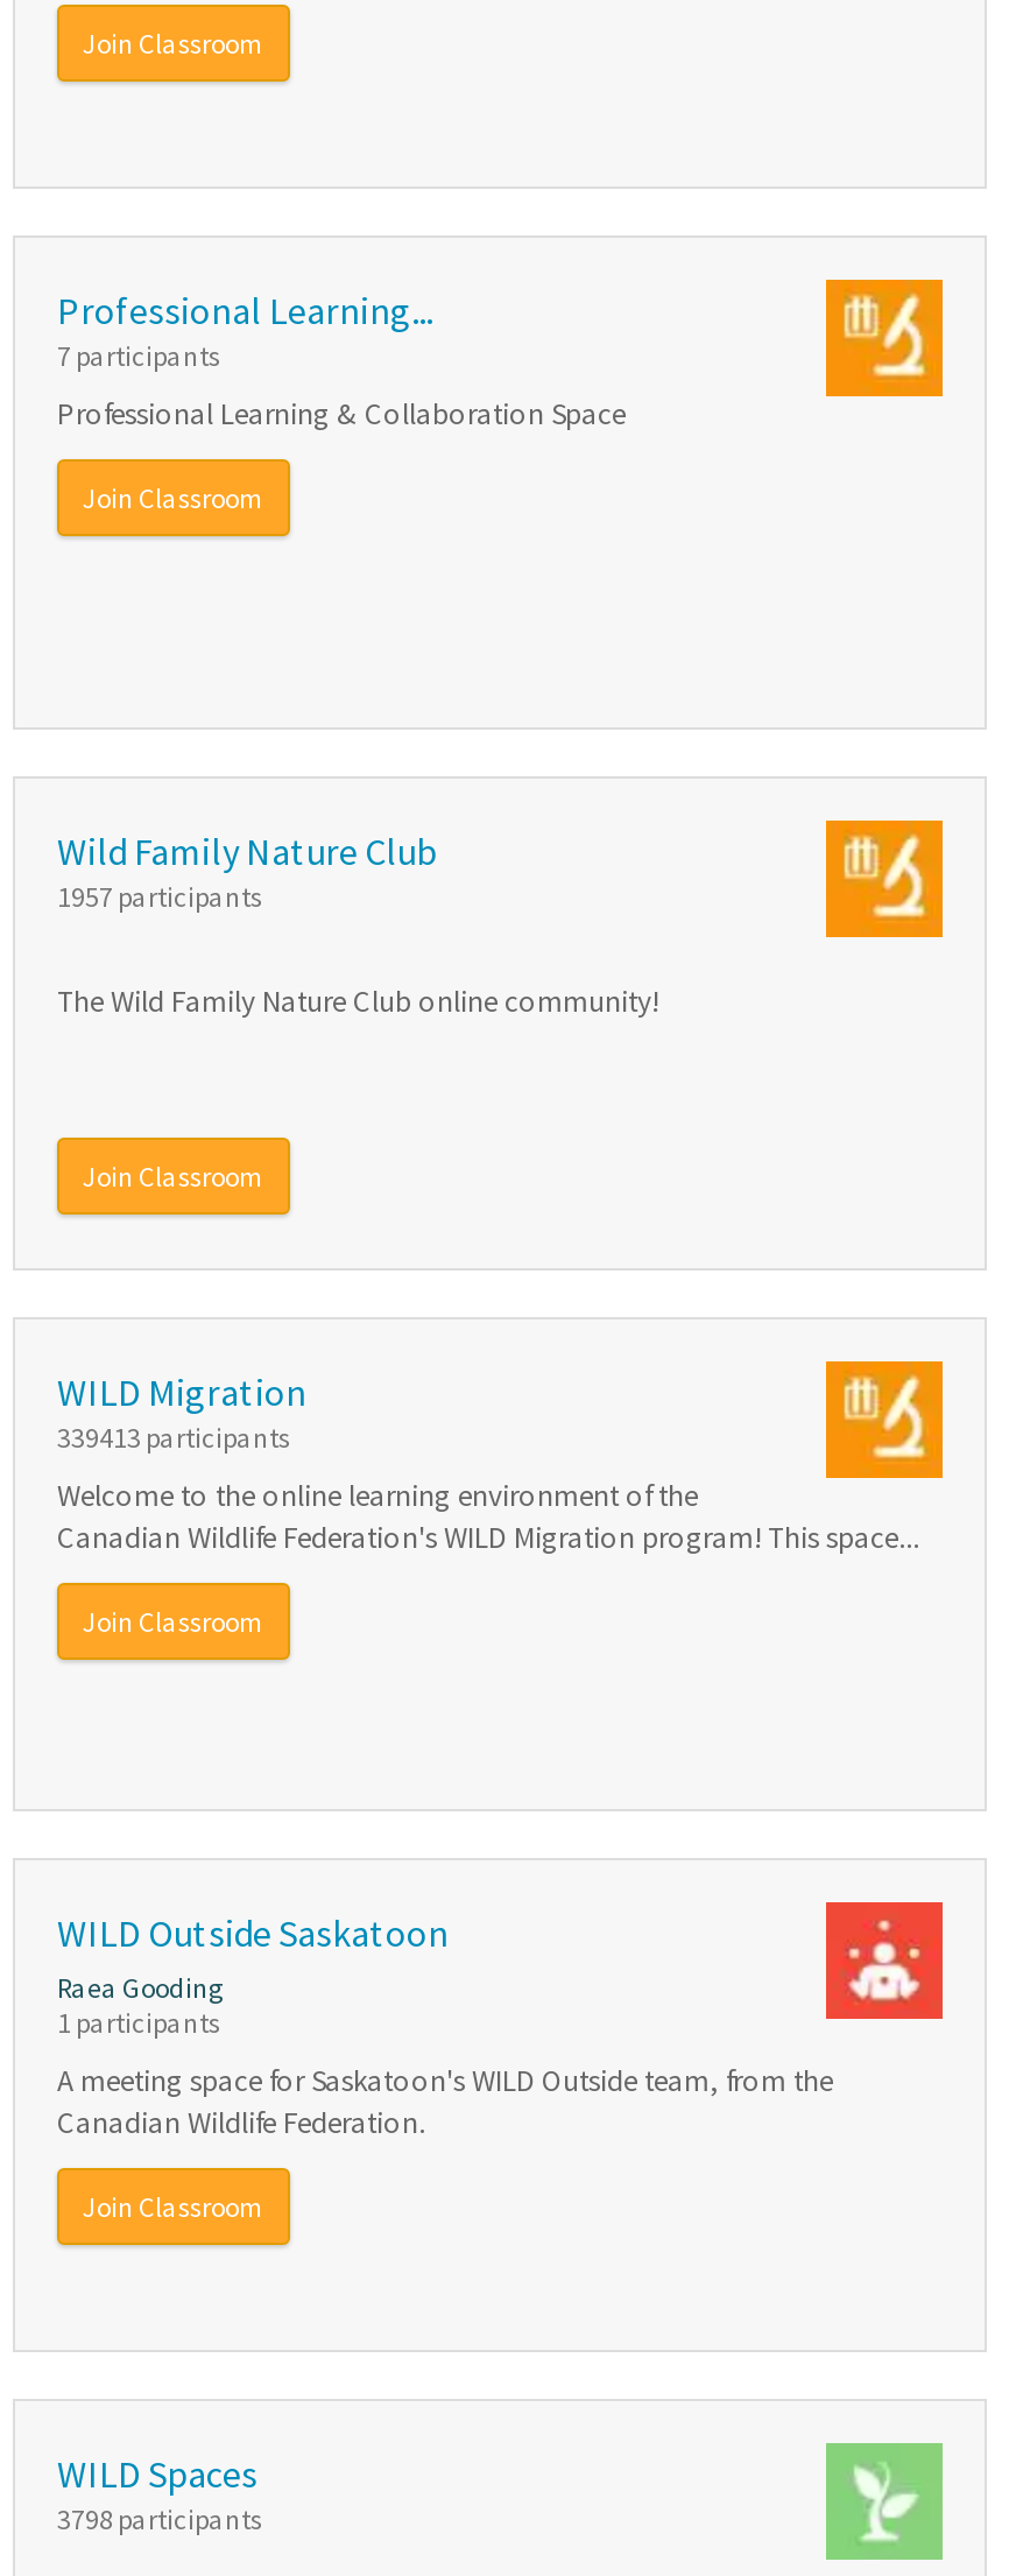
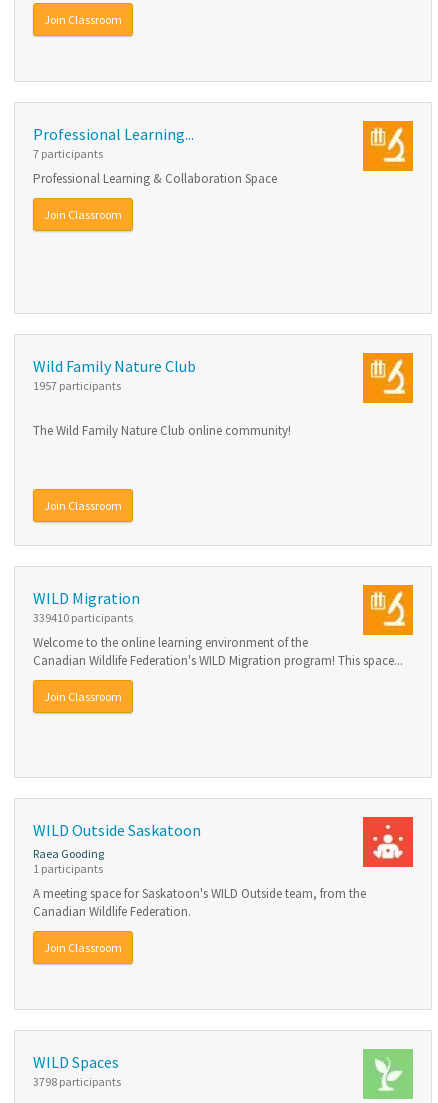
[57,1420,290,1455] 339413 participants -> [33,610,133,625] 339410 participants

